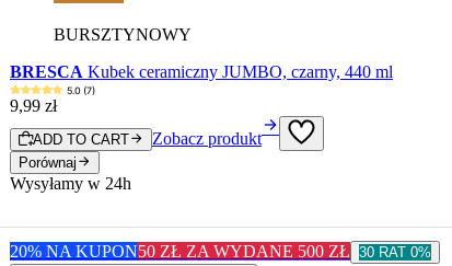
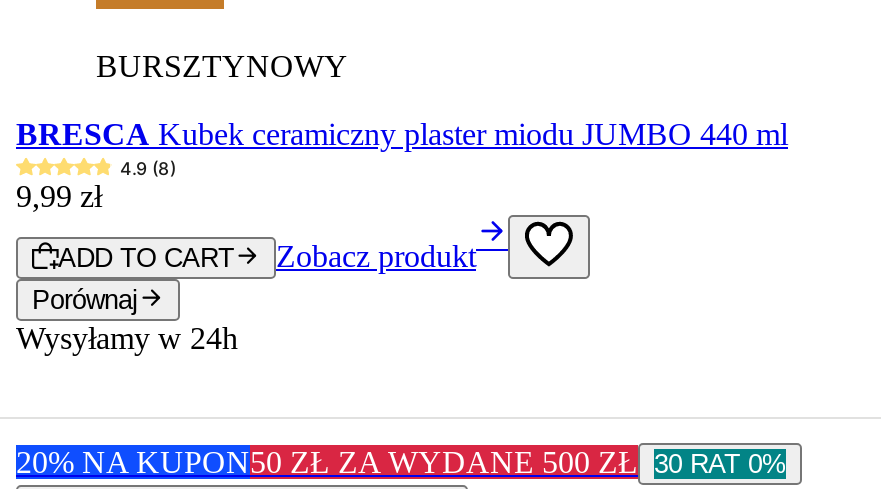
[10,63,393,96] BRESCA Kubek ceramiczny JUMBO, czarny, 440 ml | 5.0 (7) -> [16,118,788,179] BRESCA Kubek ceramiczny plaster miodu JUMBO 440 ml | 4.9 (8)

